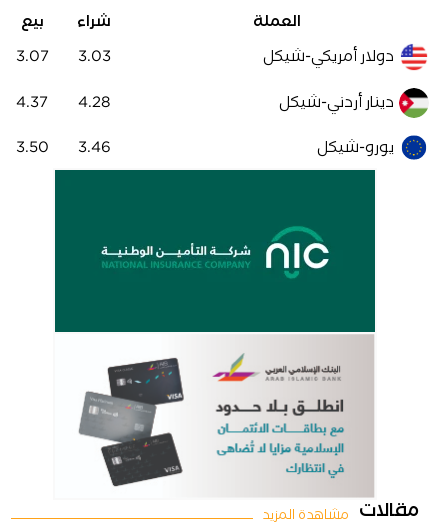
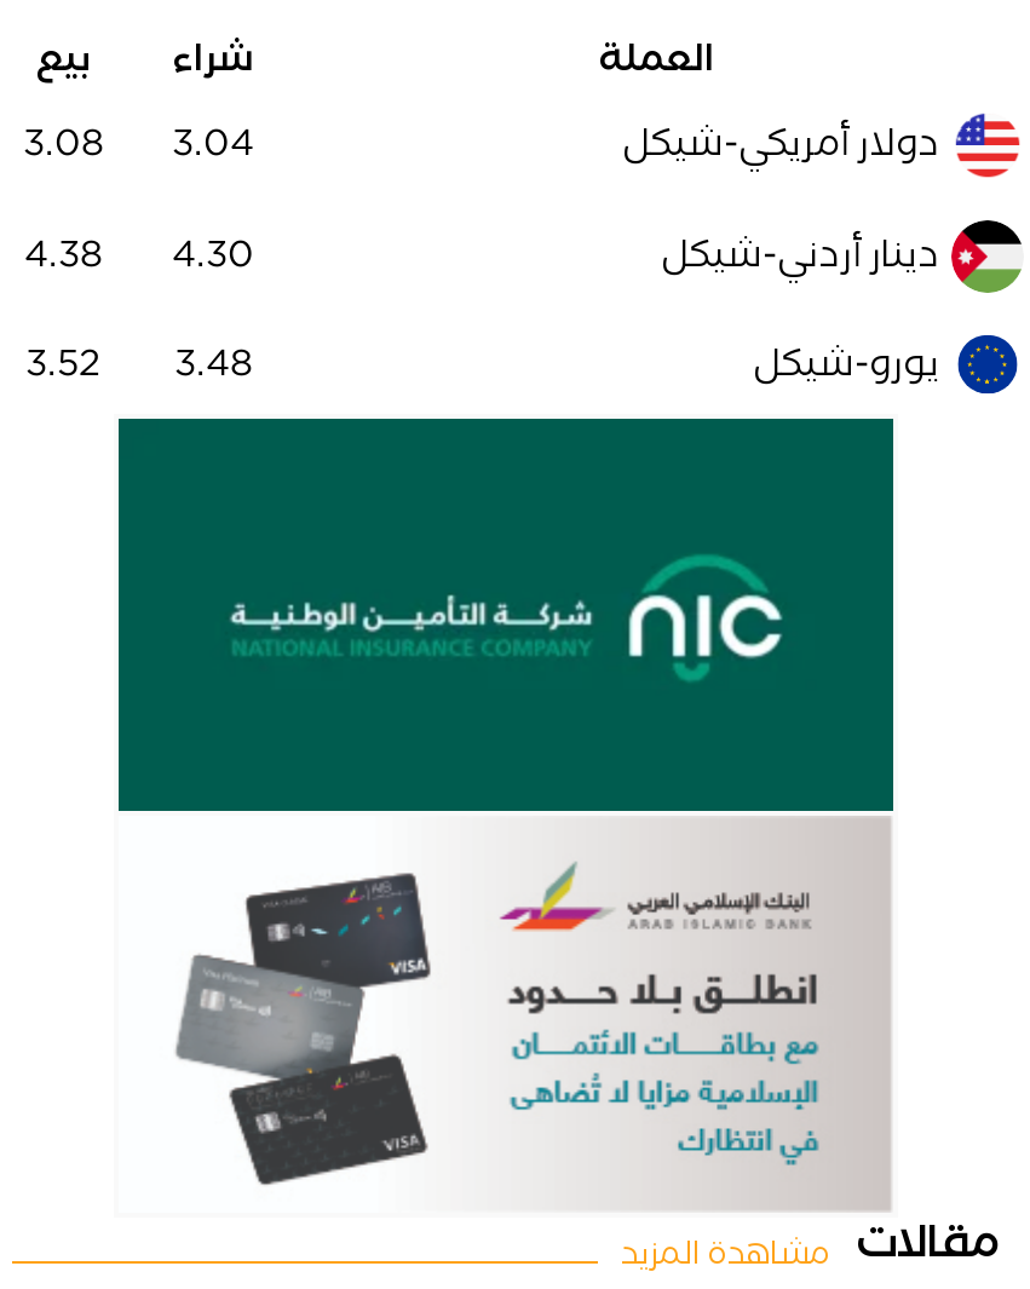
[15,46,48,68] 3.07 -> [23,118,103,171] 3.08
[77,46,110,68] 3.03 -> [172,118,254,171] 3.04
[16,92,48,114] 4.37 -> [24,229,102,282] 4.38
[78,92,110,114] 4.28 -> [172,229,254,282] 4.30
[15,137,48,159] 3.50 -> [25,338,100,391] 3.52
[77,137,110,159] 3.46 -> [174,338,252,391] 3.48

